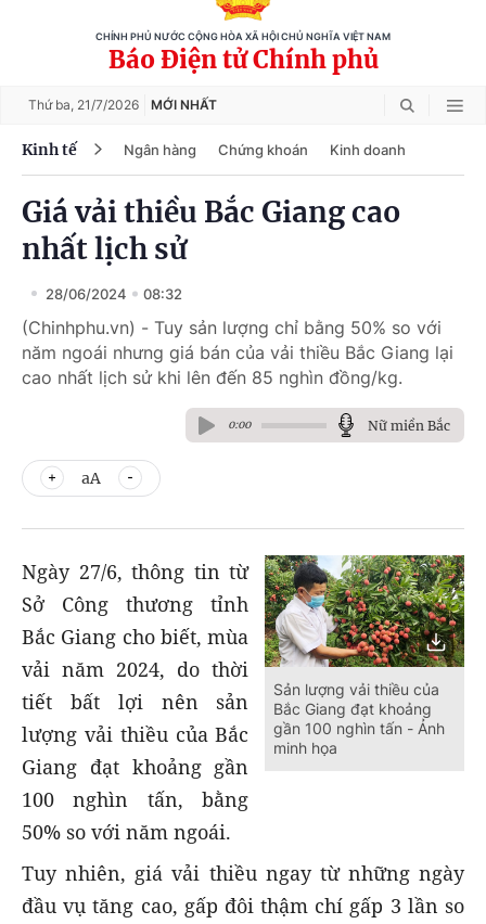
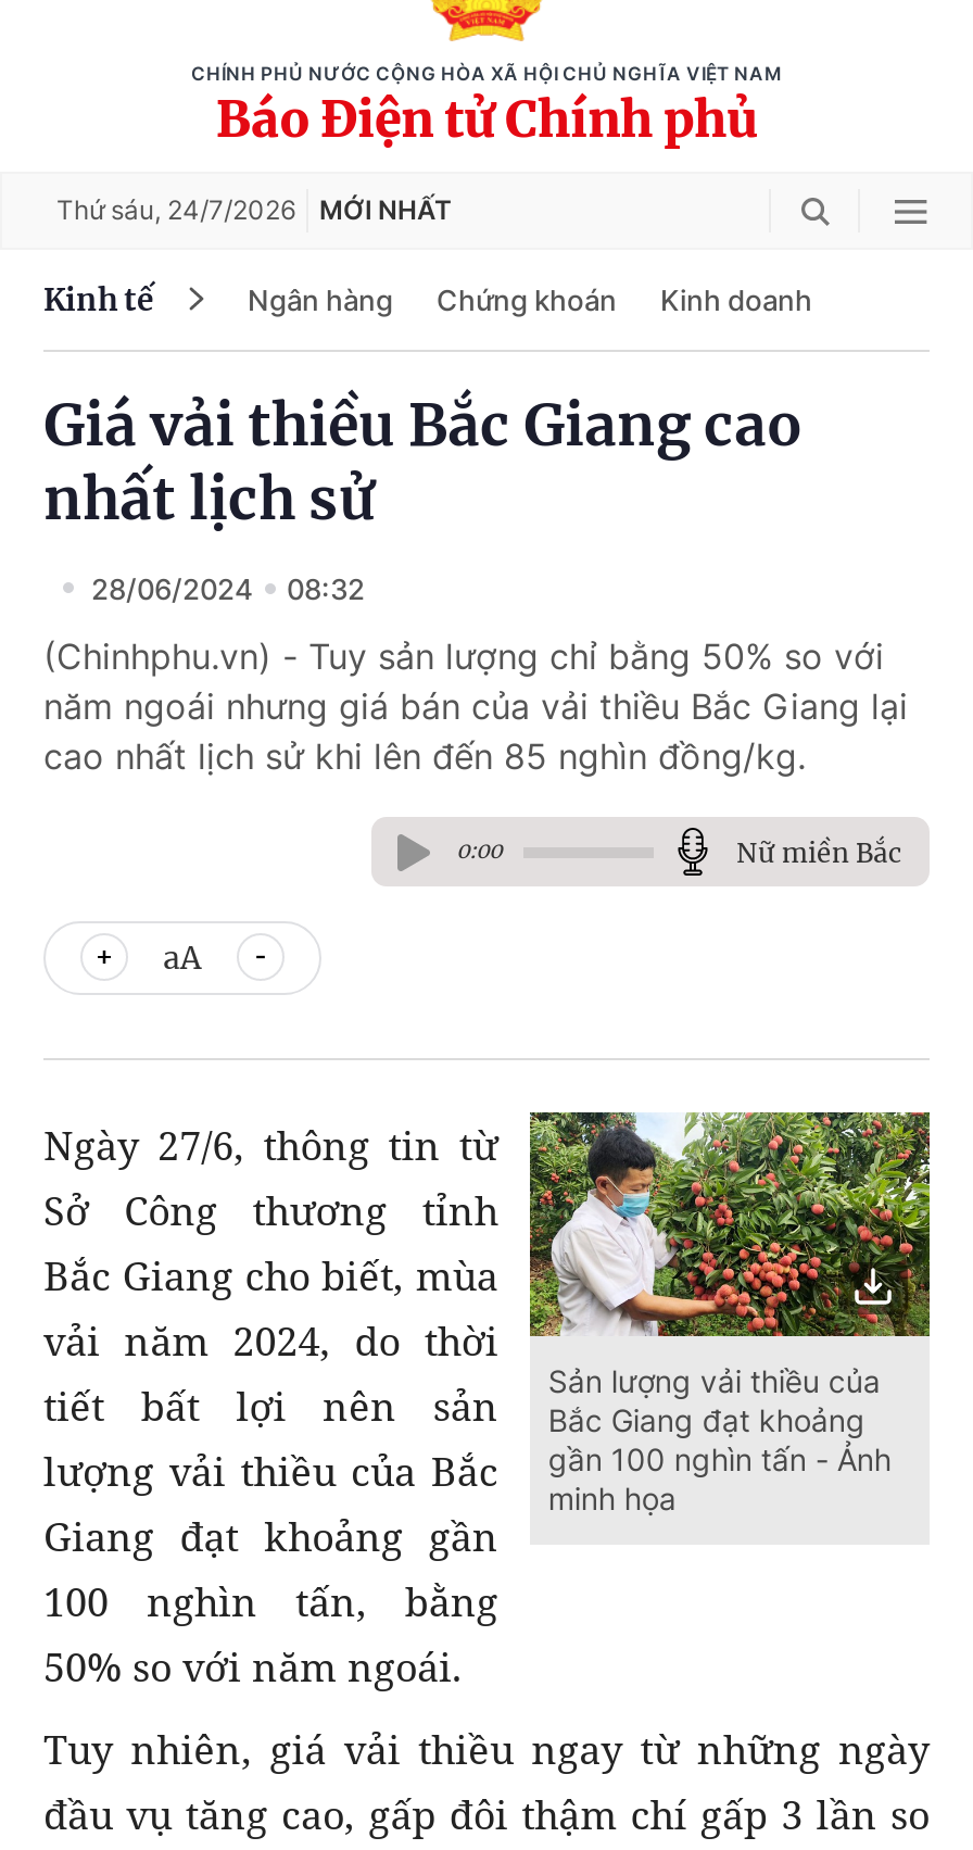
[28,97,217,113] Thứ ba, 21/7/2026 MỚI NHẤT -> [56,193,452,226] Thứ sáu, 24/7/2026 MỚI NHẤT

